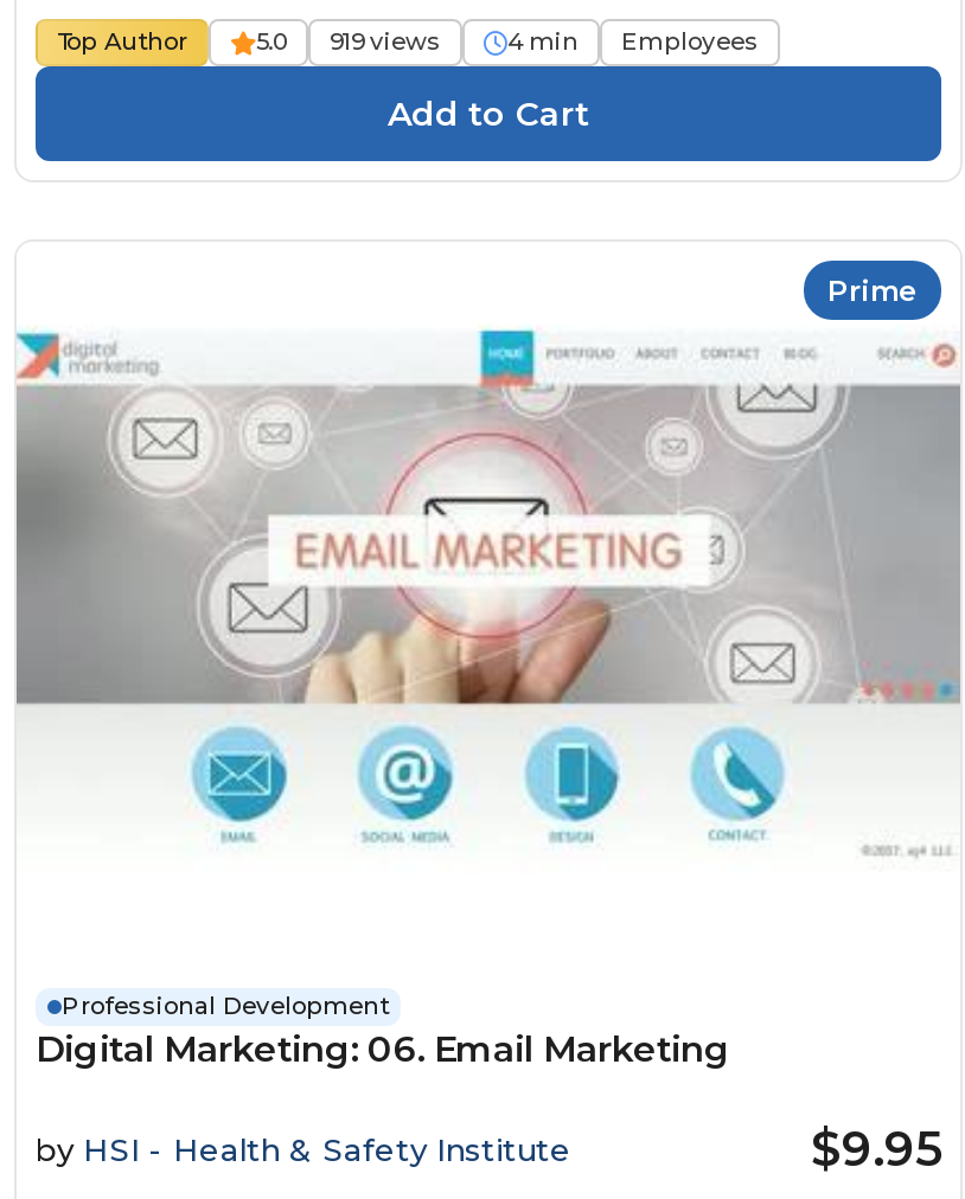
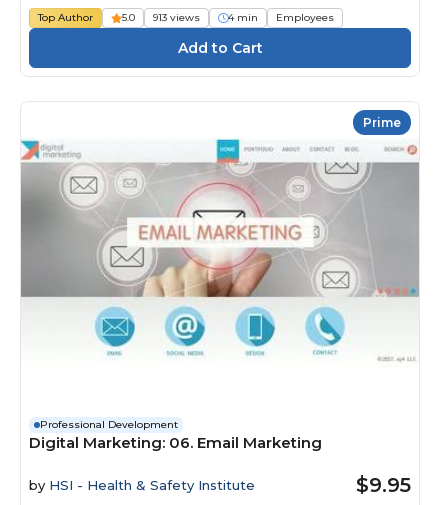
[256,26,441,57] 5.0 919 views -> [122,11,200,24] 5.0 913 views

